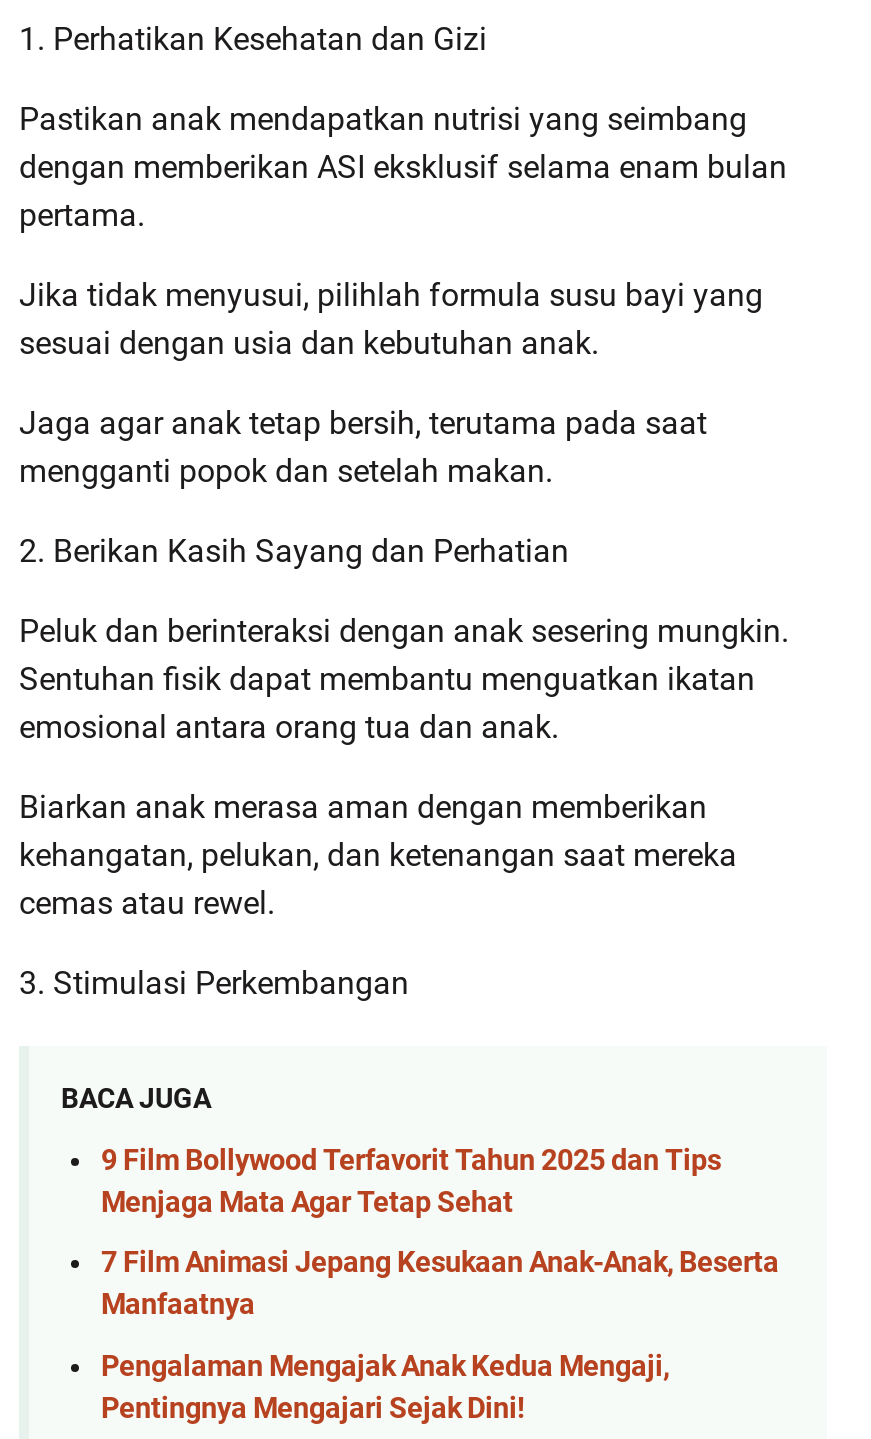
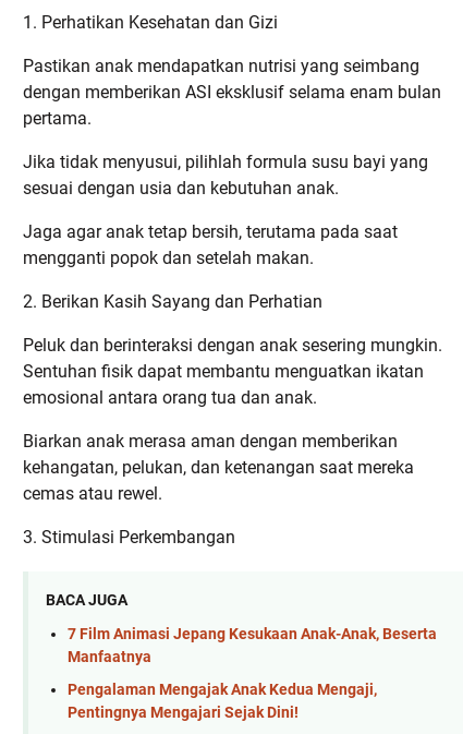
[101,1143,721,1219] 9 Film Bollywood Terfavorit Tahun 2025 dan Tips | Menjaga Mata Agar Tetap Sehat -> none

